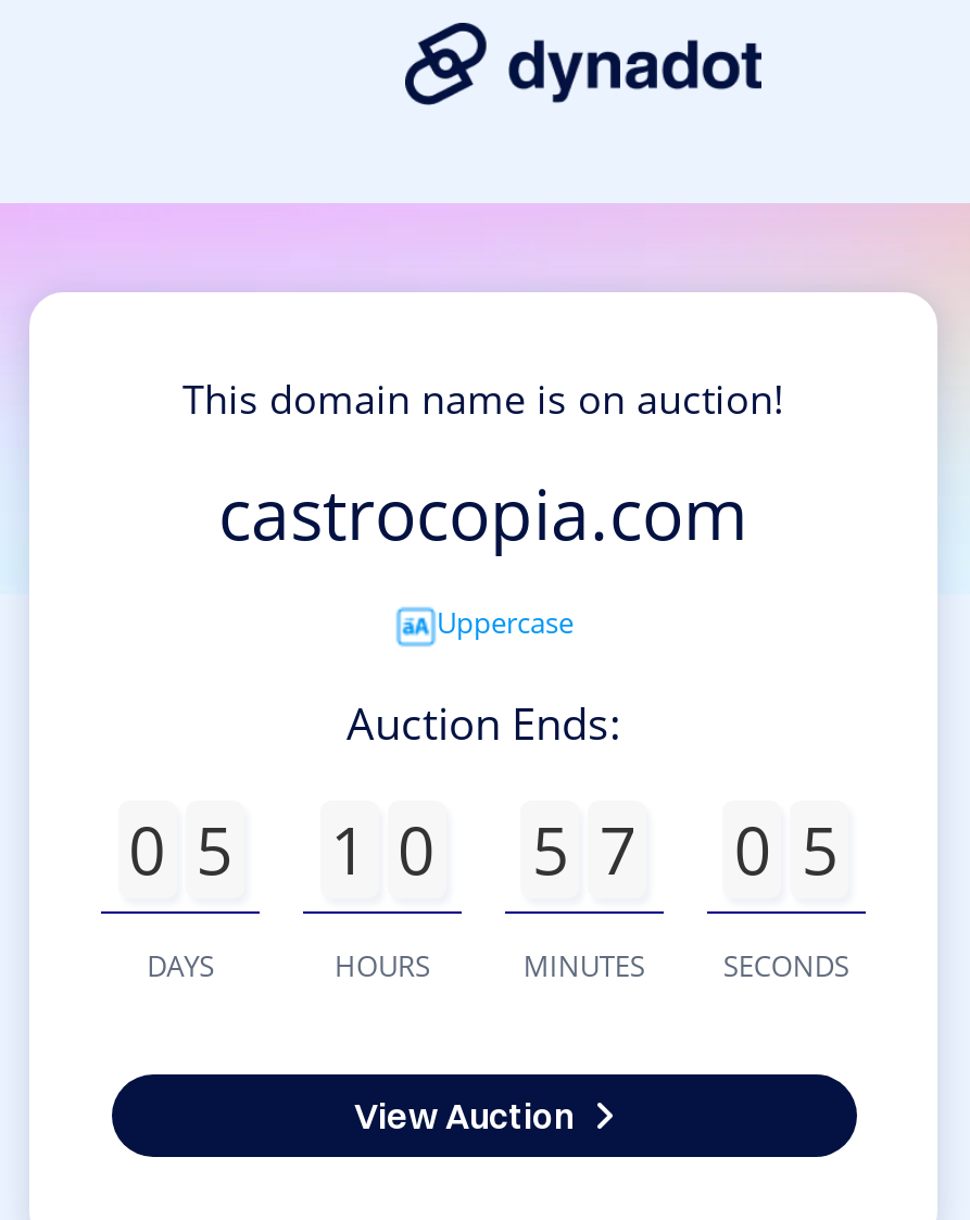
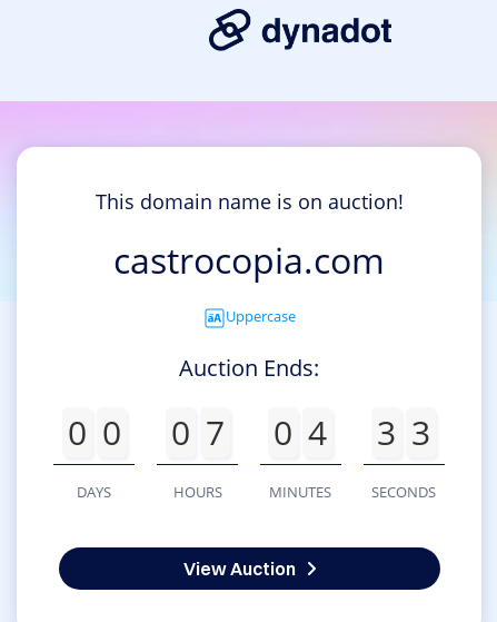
[128,805,233,894] 0 5 -> [67,409,121,455] 0 0
[330,805,434,894] 1 0 -> [171,409,224,455] 0 7
[532,805,636,894] 5 7 -> [274,409,327,455] 0 4
[734,805,838,894] 0 5 -> [377,409,431,455] 3 3

